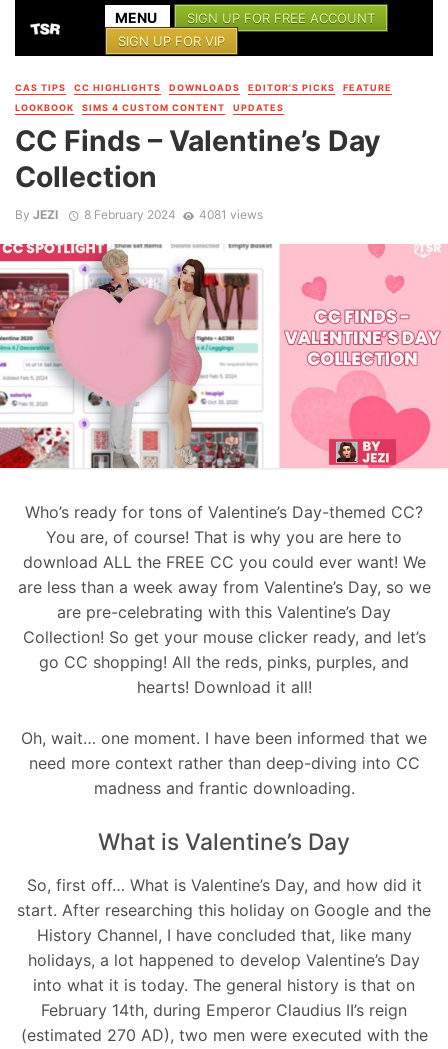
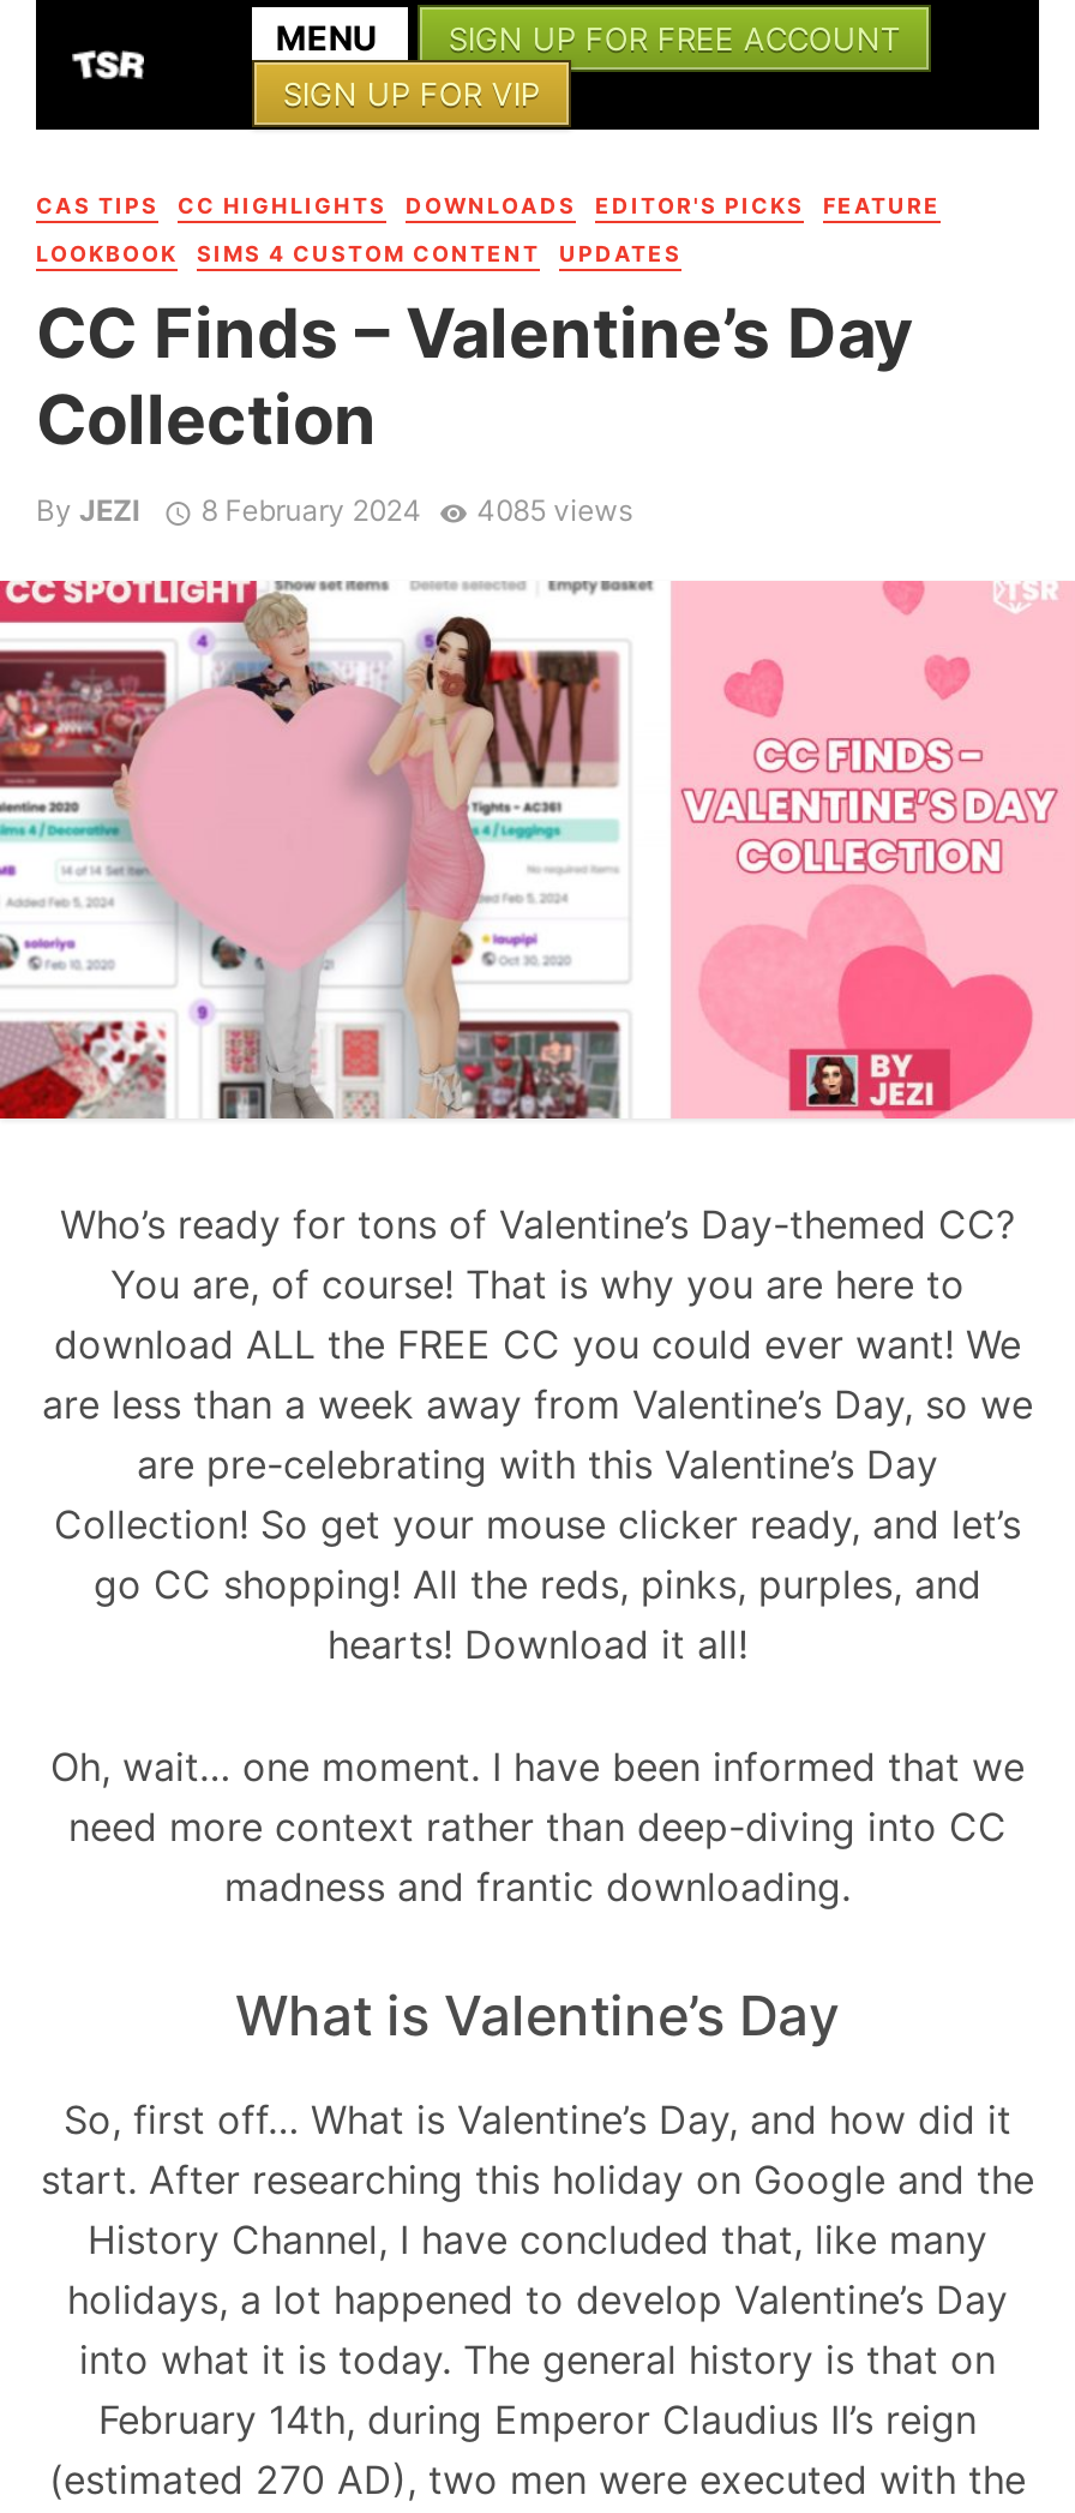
[15,207,263,222] By JEZI 8 February 2024 4081 views -> [36,493,633,529] By JEZI 8 February 2024 4085 views

